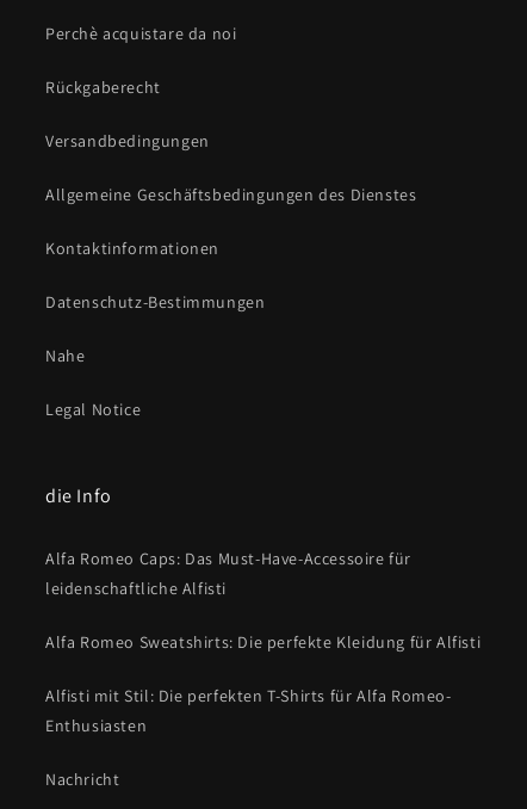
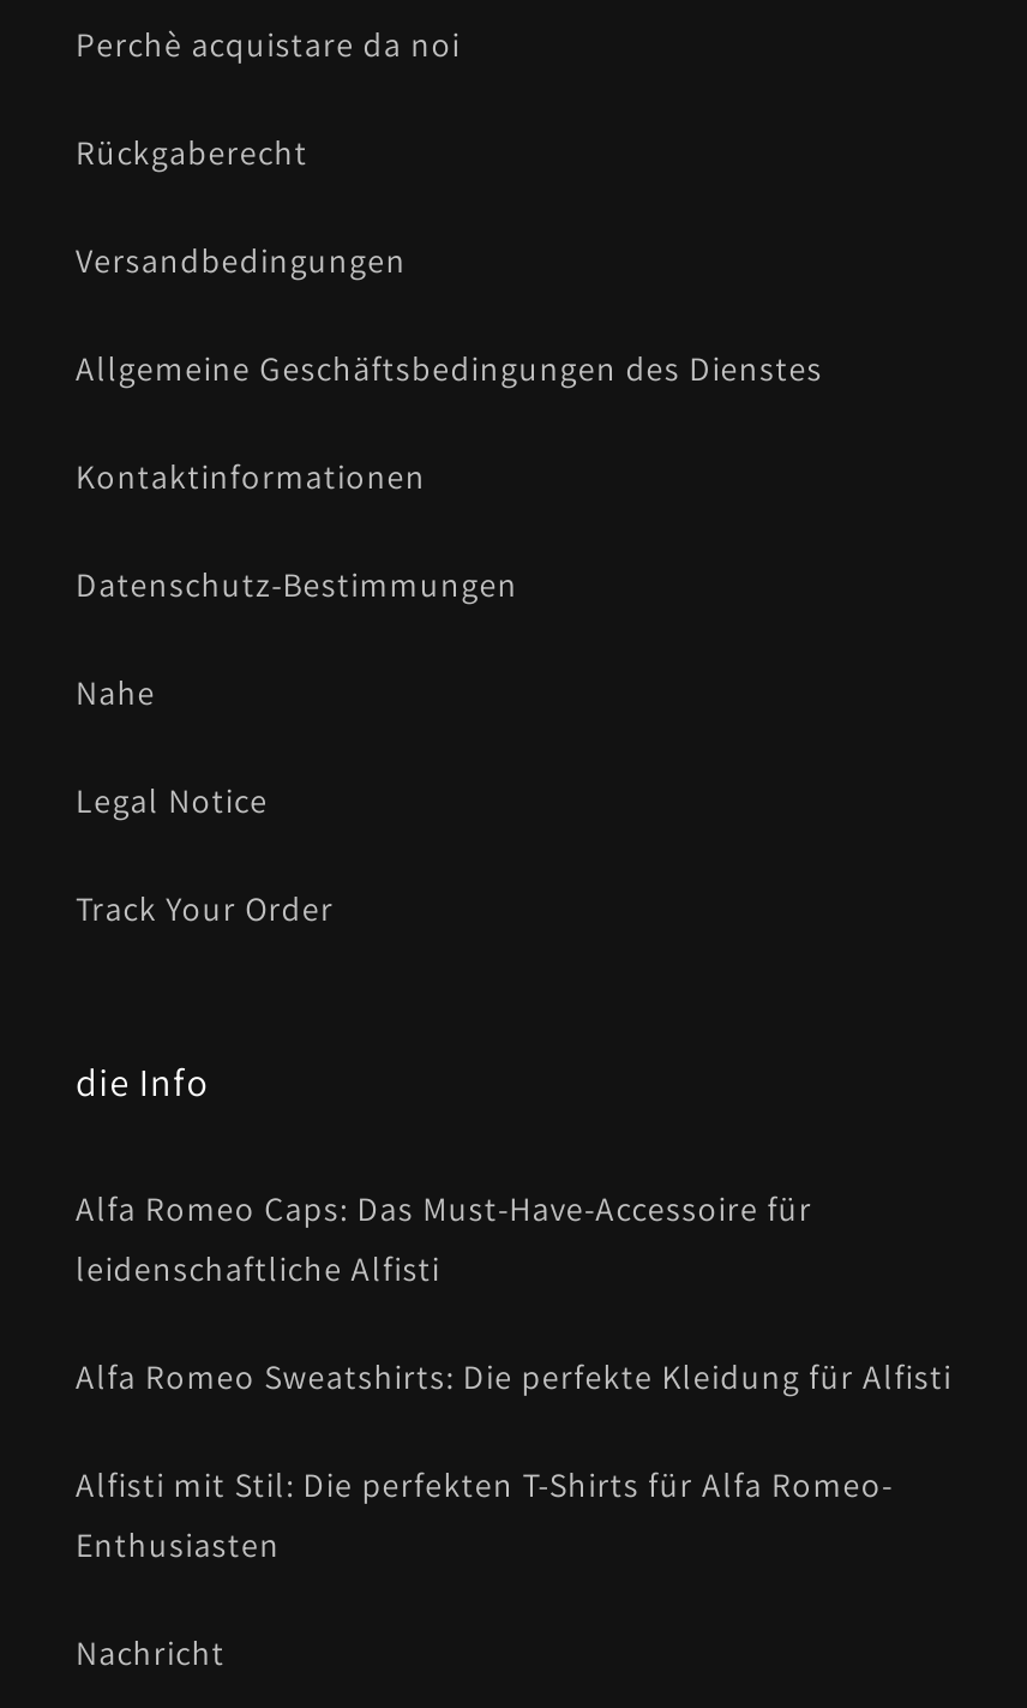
none -> [76,887,334,930] Track Your Order

